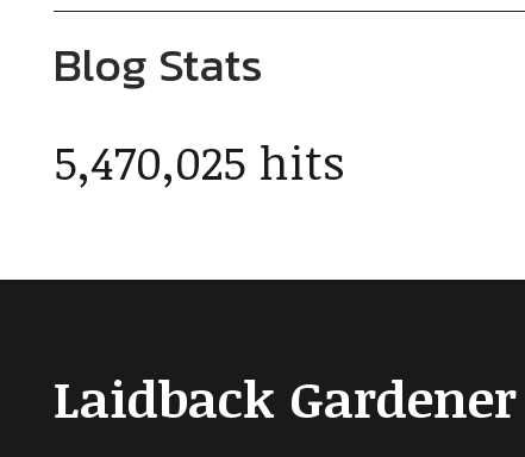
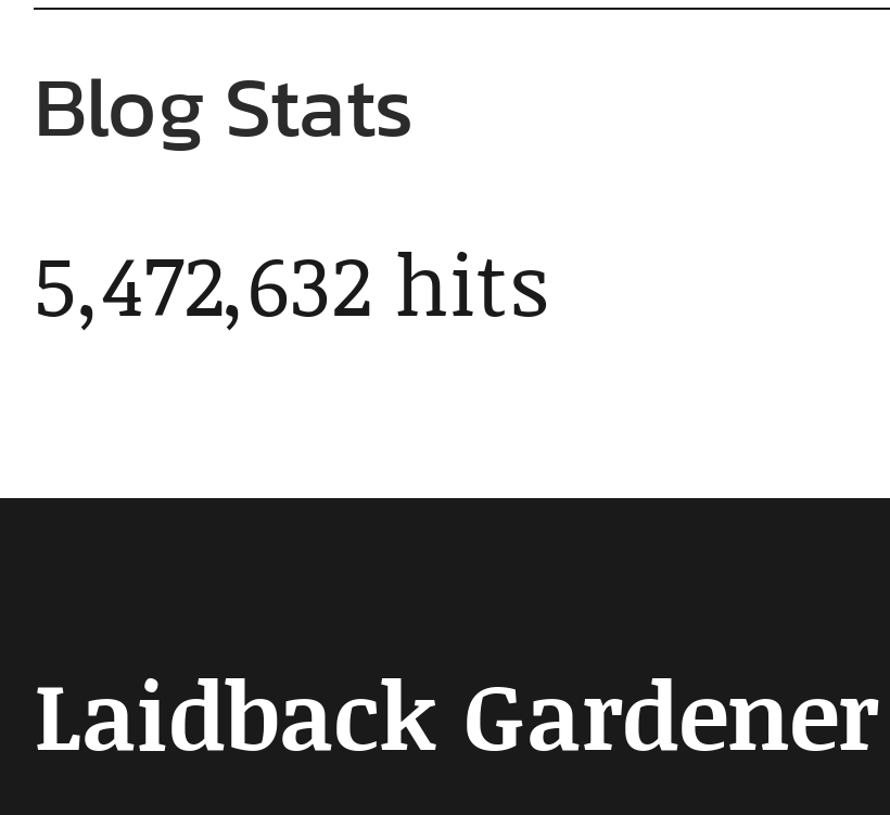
[54,130,345,193] 5,470,025 hits -> [34,225,550,340] 5,472,632 hits

